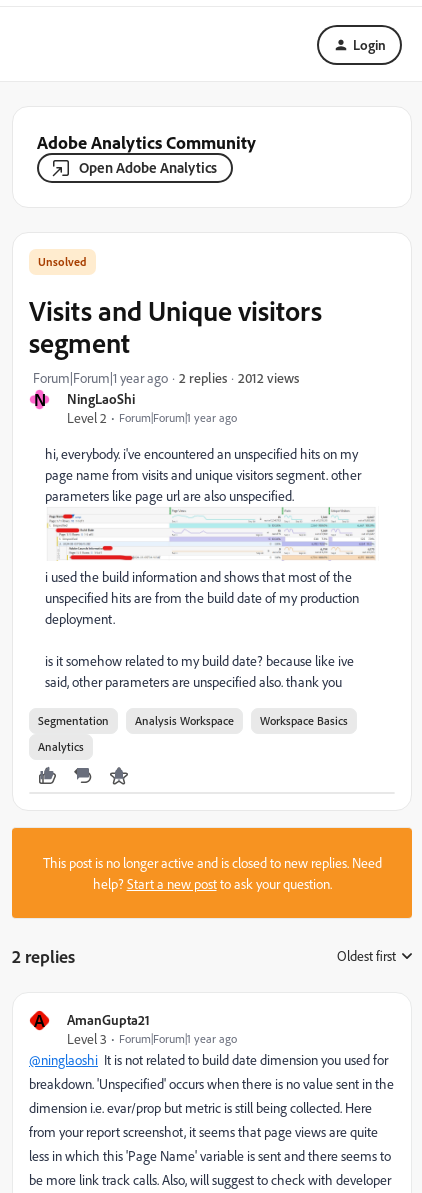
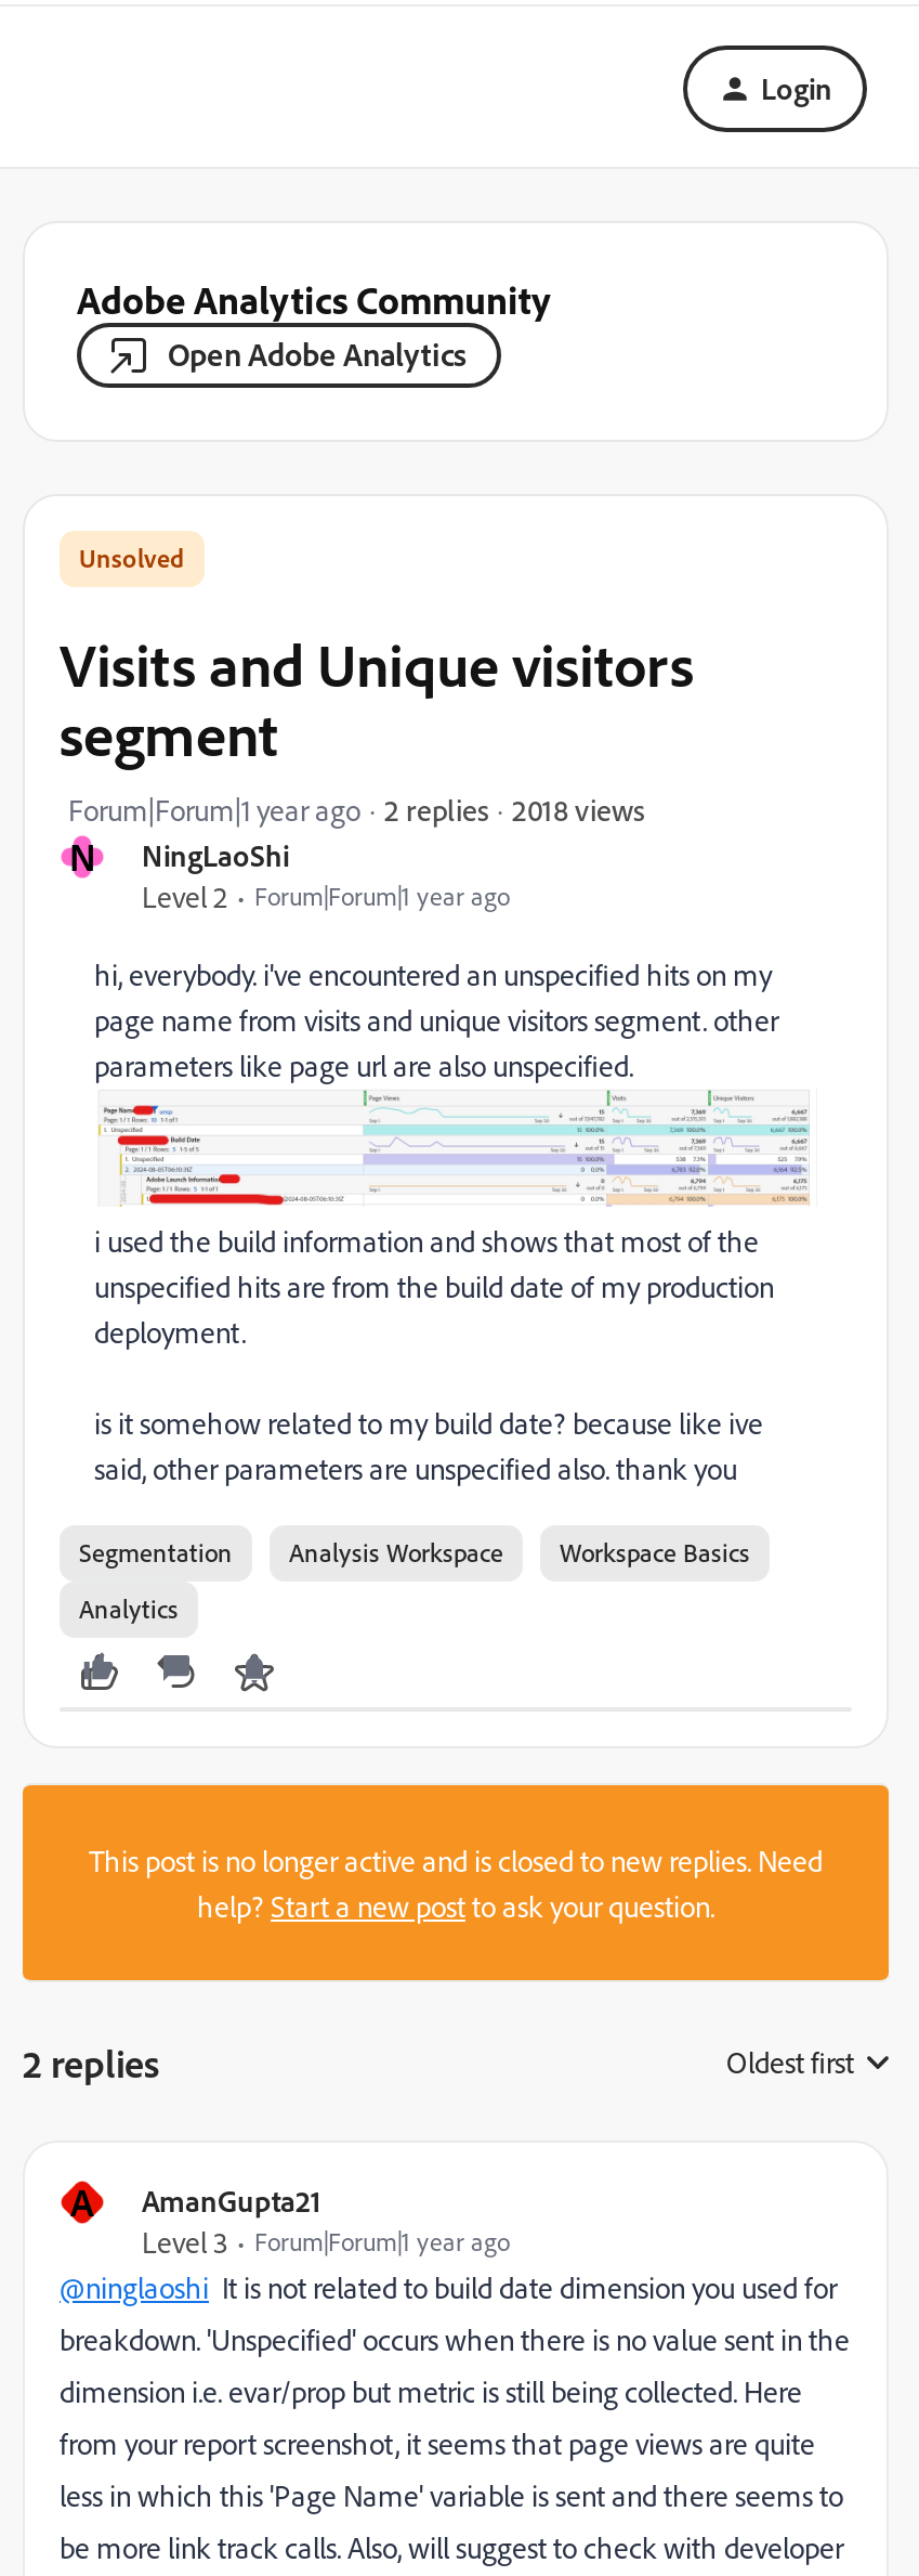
[238,368,299,385] 2012 views -> [512,790,644,827] 2018 views

